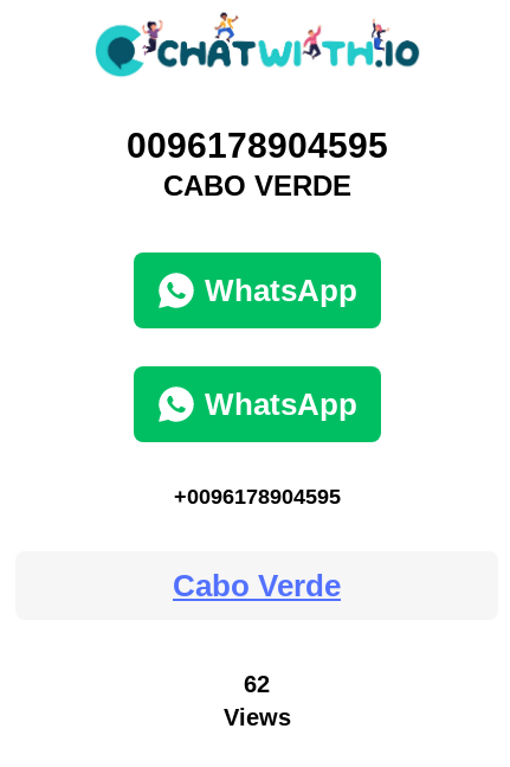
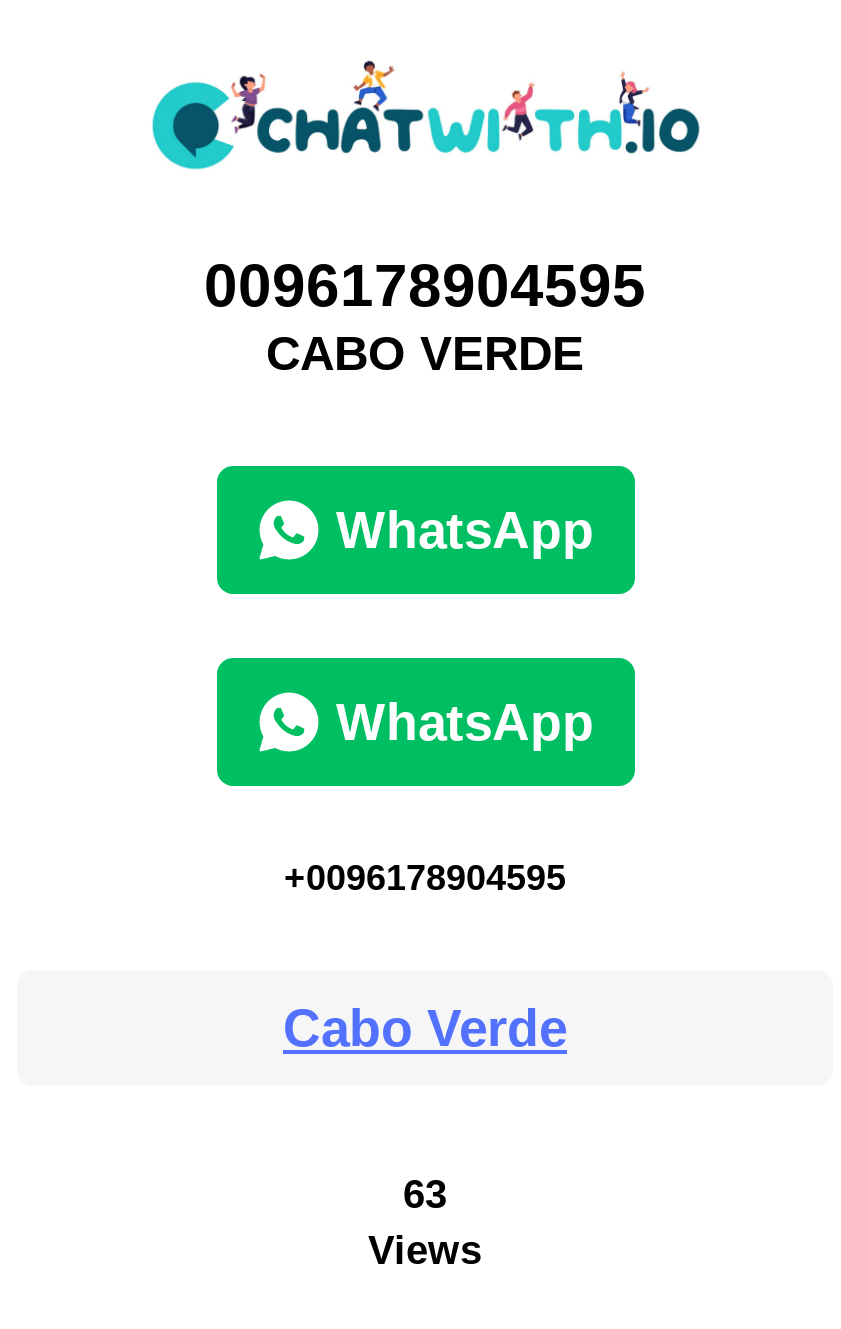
[244,671,270,697] 62 -> [403,1172,447,1216] 63

